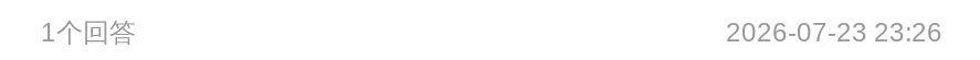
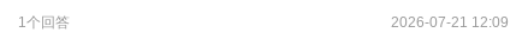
[726,17,942,48] 2026-07-23 23:26 -> [391,14,509,31] 2026-07-21 12:09

